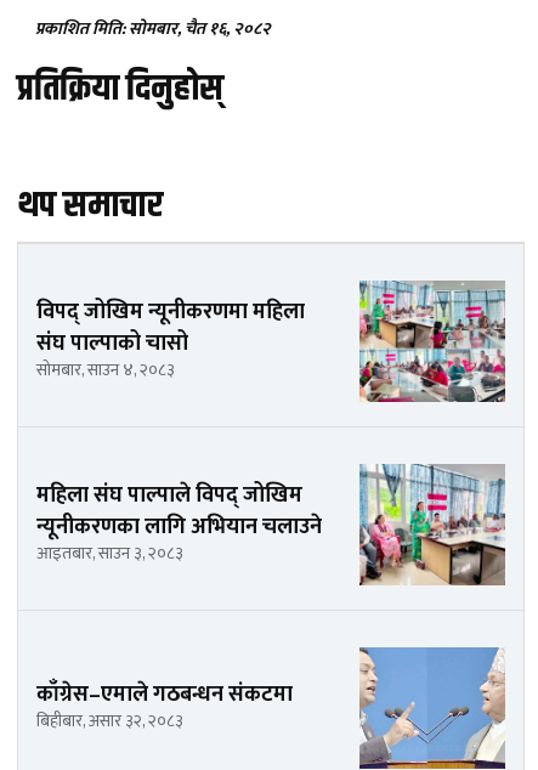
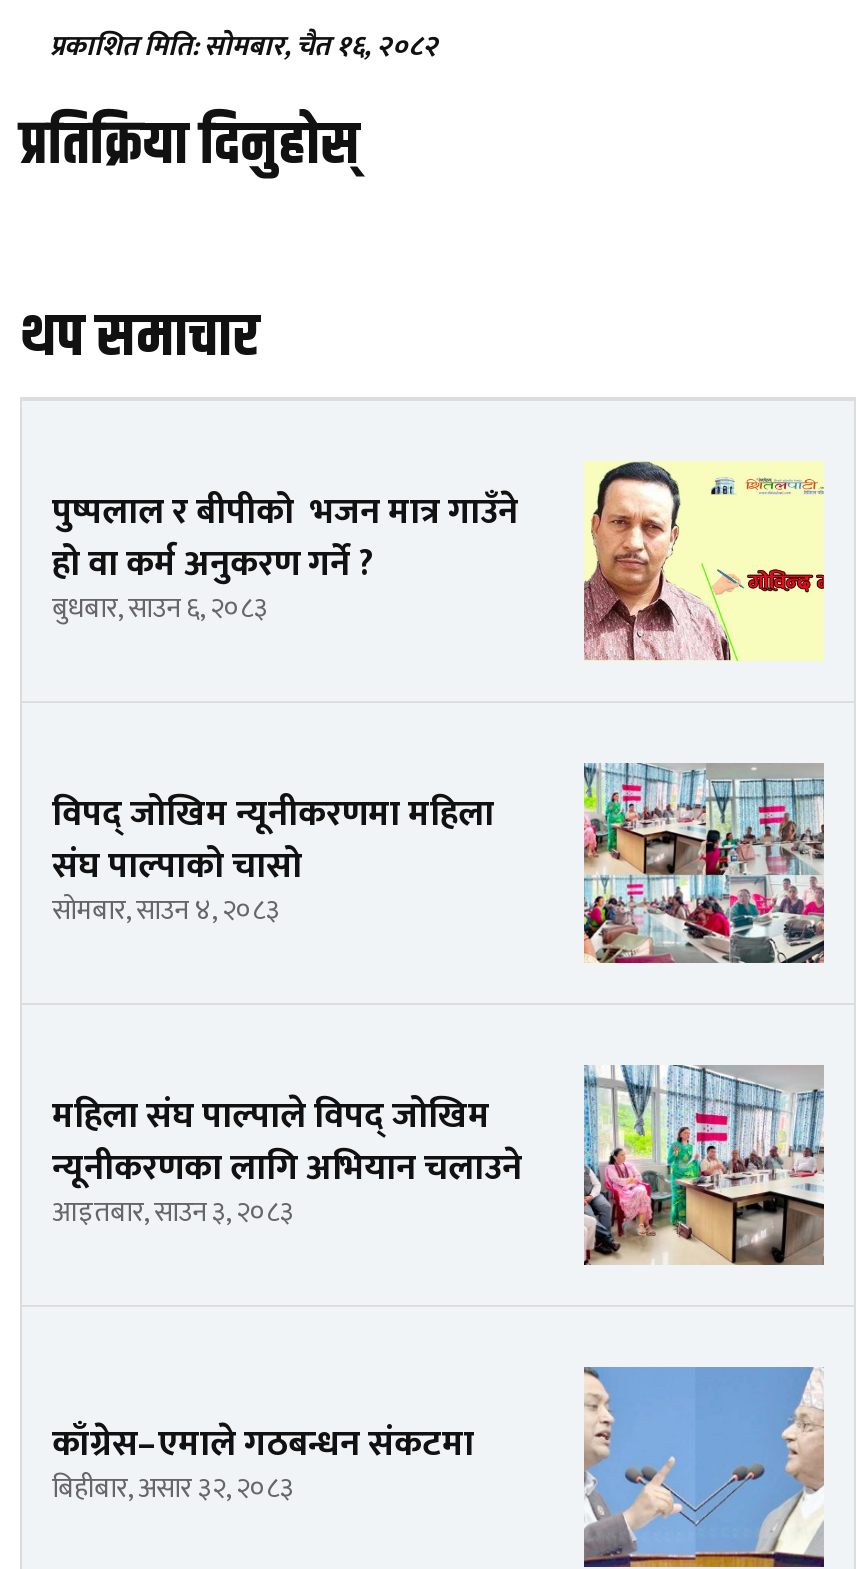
none -> [52,461,826,661] [image] | पुष्पलाल र बीपीको भजन मात्र गाउँने | हो वा कर्म अनुकरण गर्ने ? | बुधबार, साउन ६, २०८३

